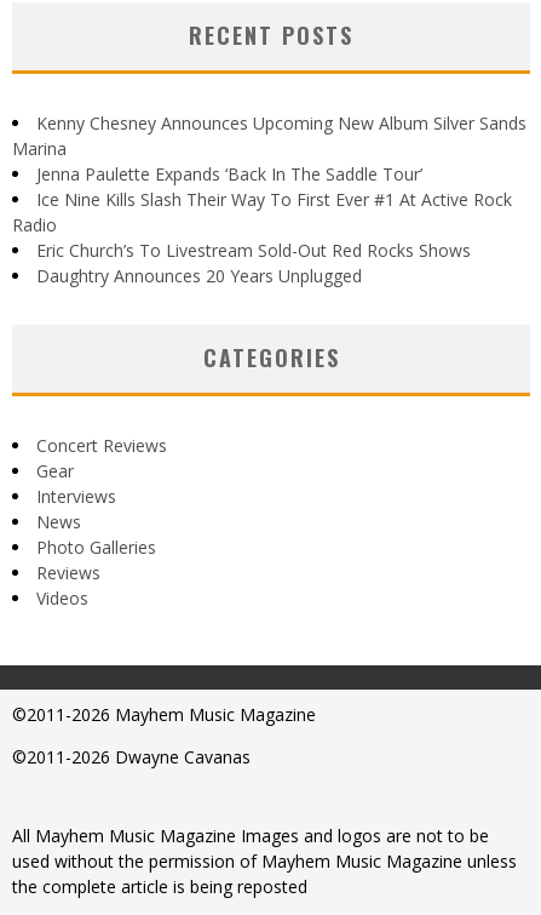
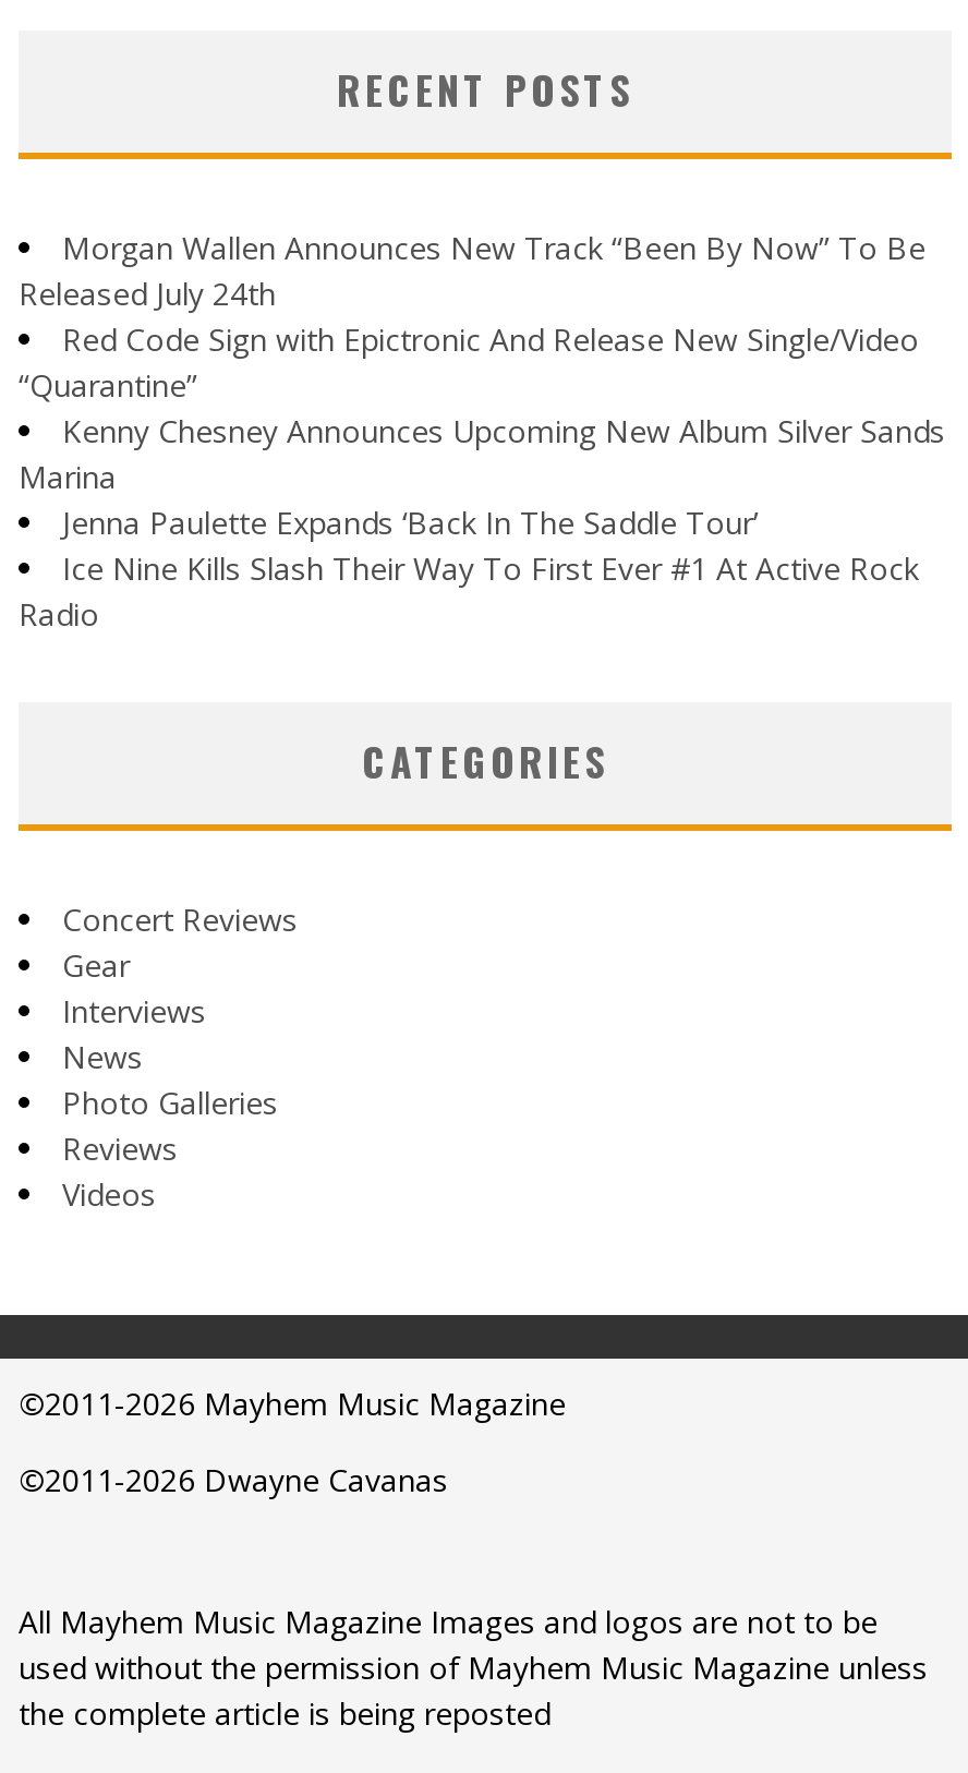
none -> [19,227,925,406] Morgan Wallen Announces New Track “Been By Now” To Be | Released July 24th | Red Code Sign with Epictronic And Release New Single/Video | “Quarantine”
moved [12,112,526,237] -> [19,410,945,635]: Kenny Chesney Announces Upcoming New Album Silver Sands | Marina | Jenna Paulette Expands ‘Back In The Saddle Tour’ | Ice Nine Kills Slash Their Way To First Ever #1 At Active Rock | Radio
[36,239,471,287] Eric Church’s To Livestream Sold-Out Red Rocks Shows | Daughtry Announces 20 Years Unplugged -> none

